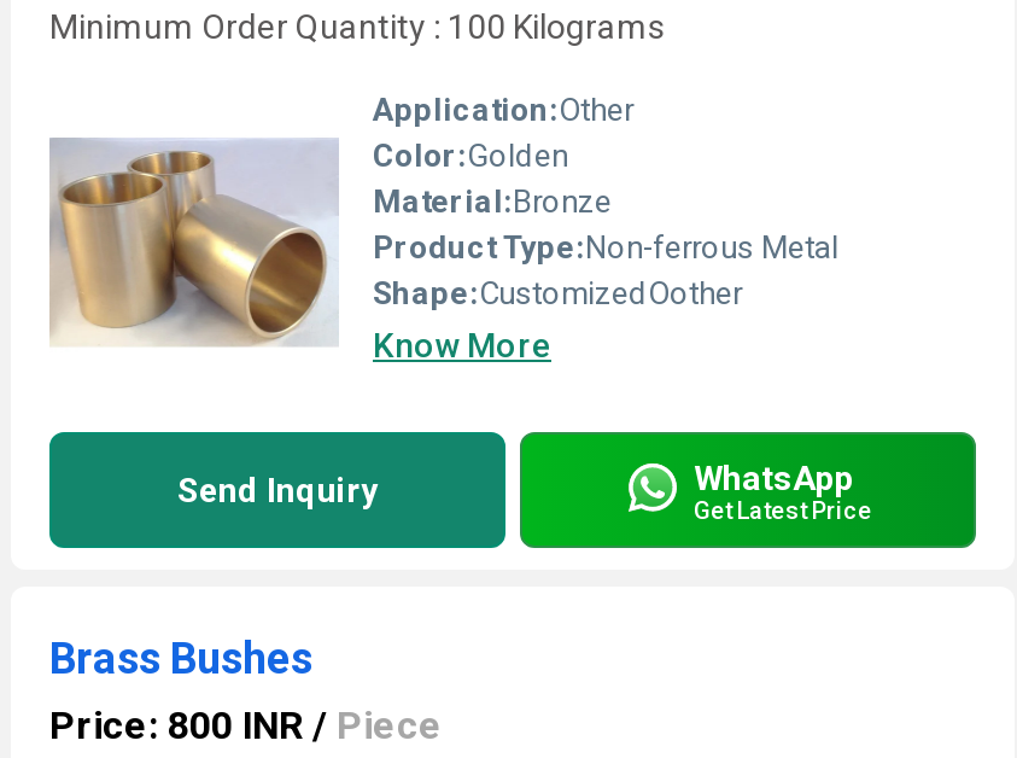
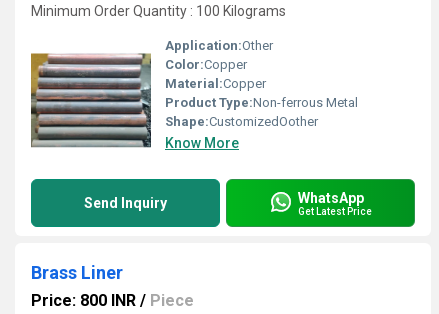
[49,128,568,355] [image] | Color:Golden -> [30,52,247,148] [image] | Color:Copper
[373,183,612,220] Material:Bronze -> [165,76,266,91] Material:Copper
[49,632,312,683] Brass Bushes -> [31,262,123,283] Brass Liner

